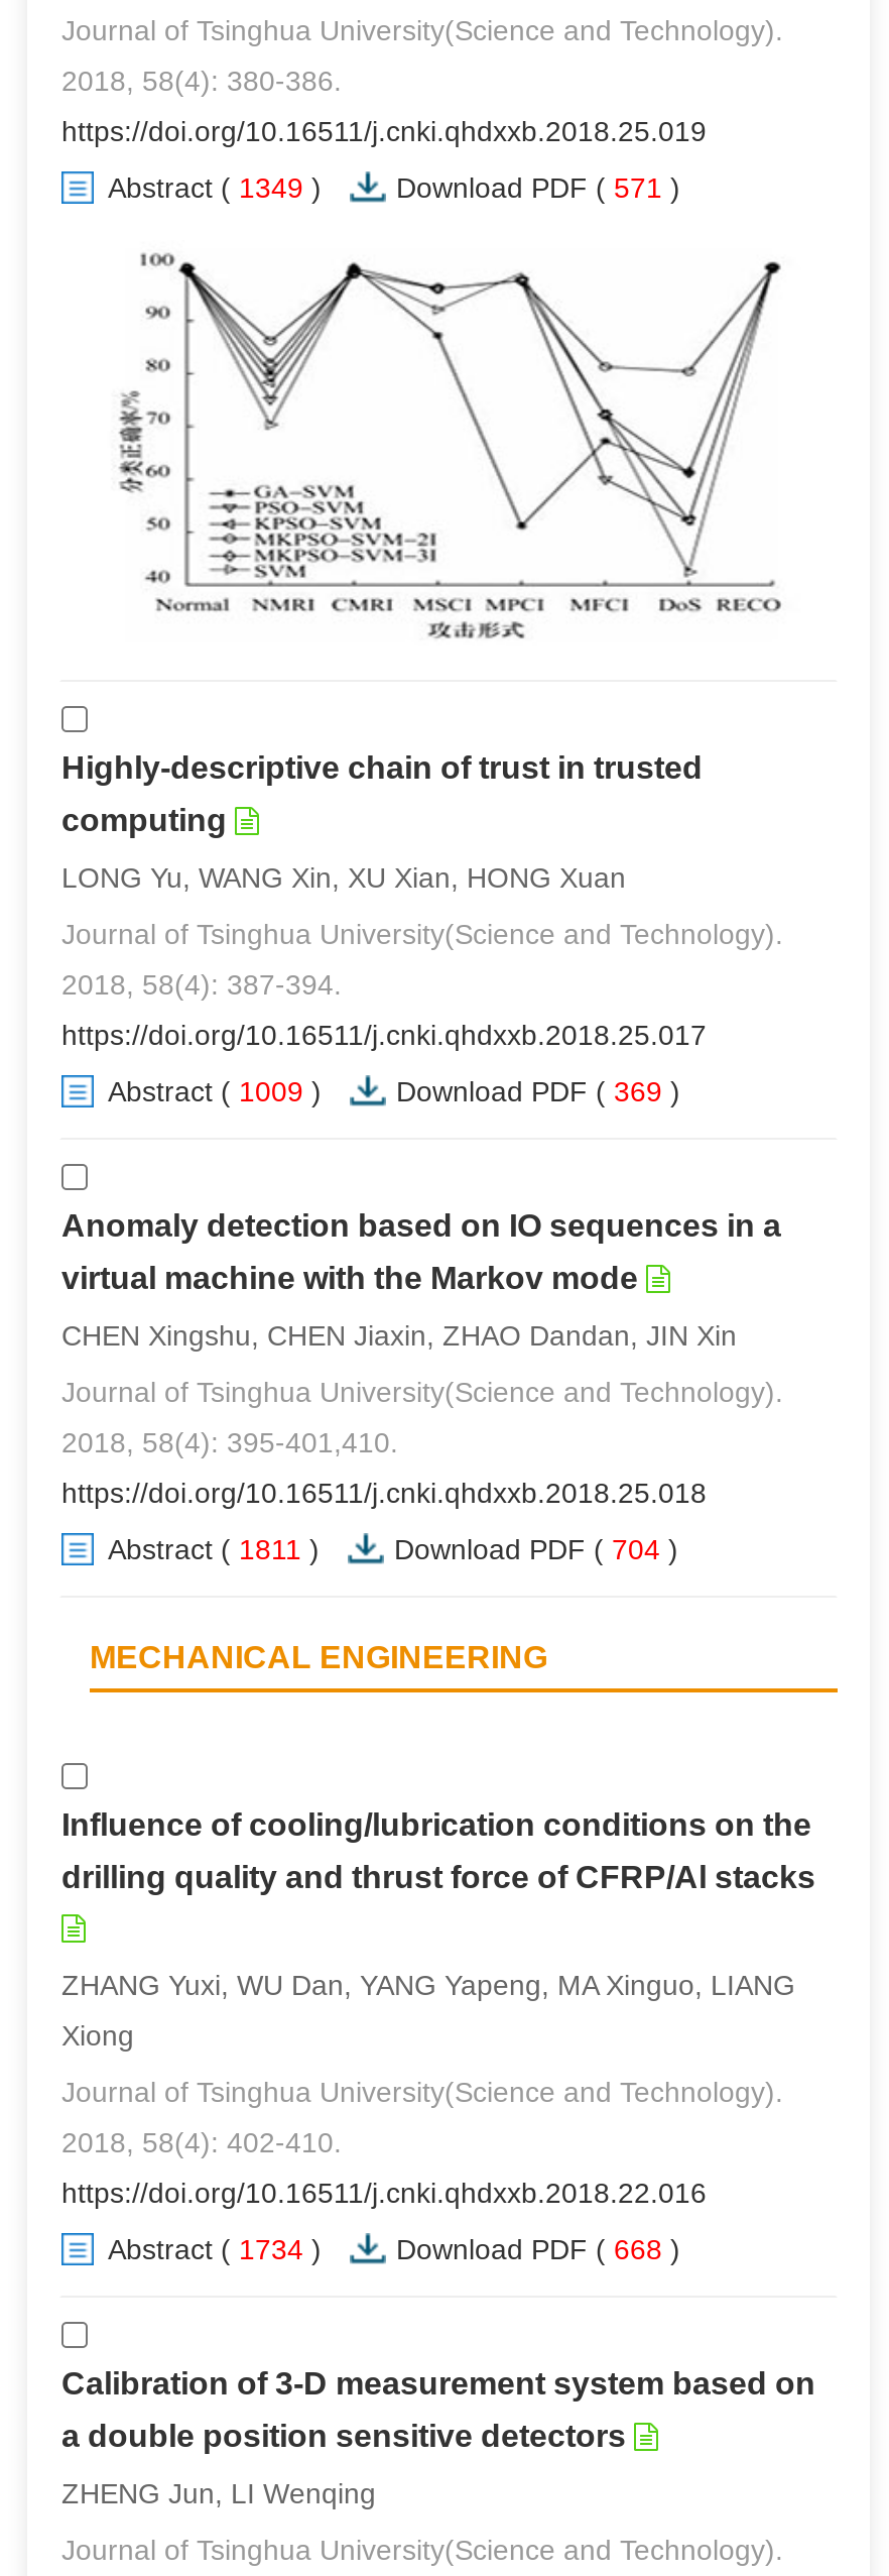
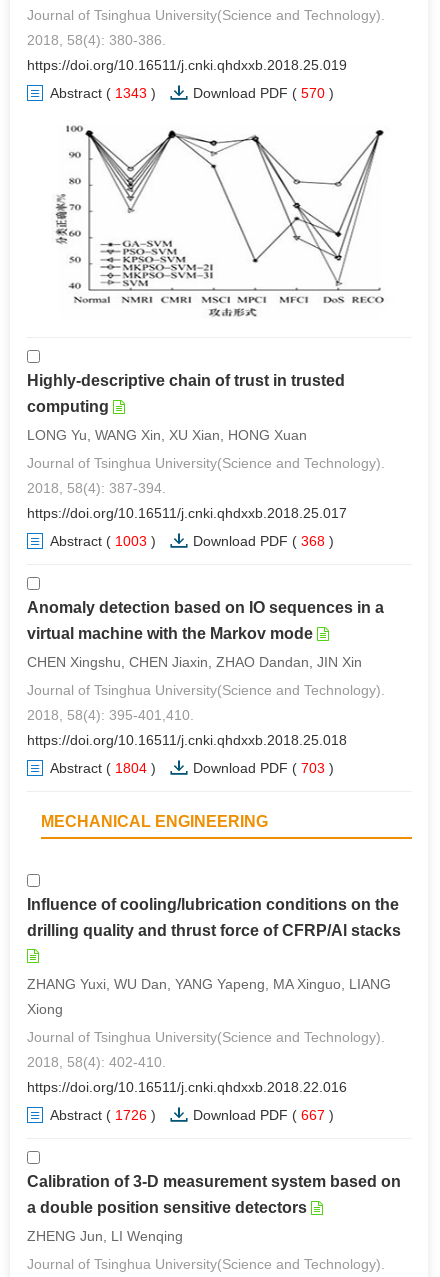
[108,172,330,205] Abstract ( 1349) -> [50,85,160,101] Abstract ( 1343)
[396,172,680,205] Download PDF ( 571) -> [193,85,334,101] Download PDF ( 570)
[108,1075,330,1107] Abstract ( 1009) -> [50,533,160,549] Abstract ( 1003)
[396,1075,680,1107] Download PDF ( 369) -> [193,533,334,549] Download PDF ( 368)
[108,1532,328,1565] Abstract ( 1811) -> [50,760,160,776] Abstract ( 1804)
[394,1532,678,1565] Download PDF ( 704) -> [193,760,334,776] Download PDF ( 703)
[108,2232,330,2265] Abstract ( 1734) -> [50,1107,160,1123] Abstract ( 1726)
[396,2232,680,2265] Download PDF ( 668) -> [193,1107,334,1123] Download PDF ( 667)

